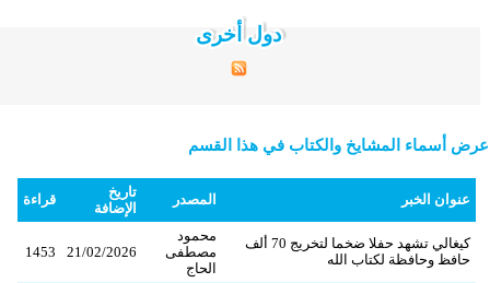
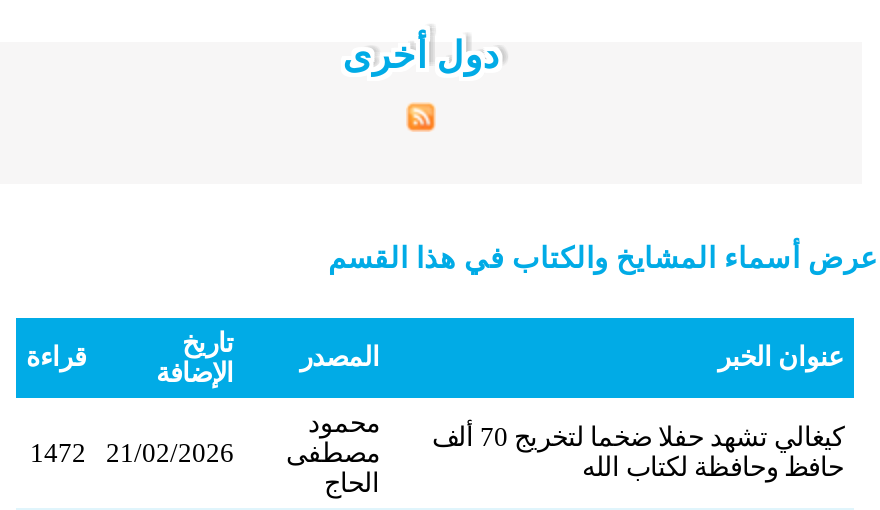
[25,244,217,260] مصطفى 21/02/2026 1453 -> [30,438,380,468] مصطفى 21/02/2026 1472

